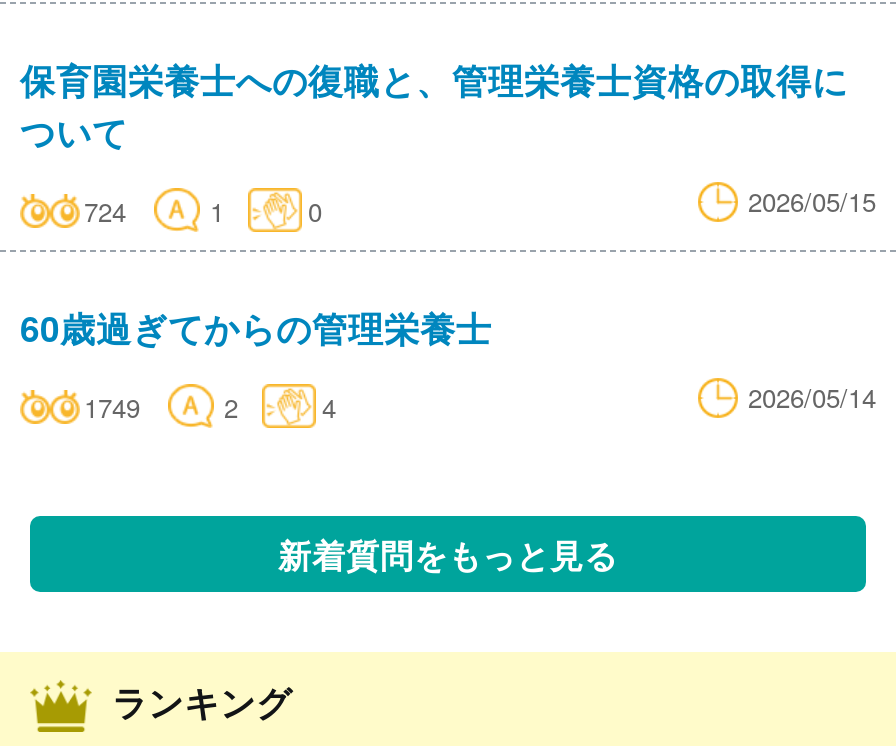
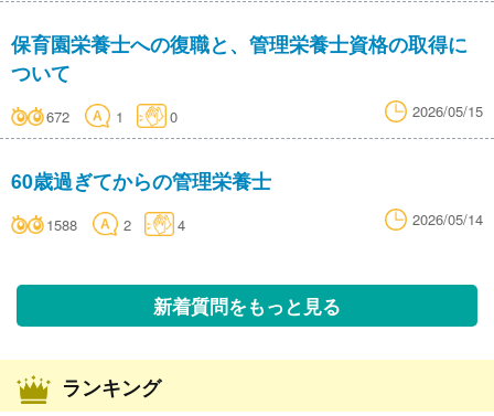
[84,192,126,230] 724 -> [46,106,69,127] 672
[84,388,140,426] 1749 -> [46,214,77,235] 1588

